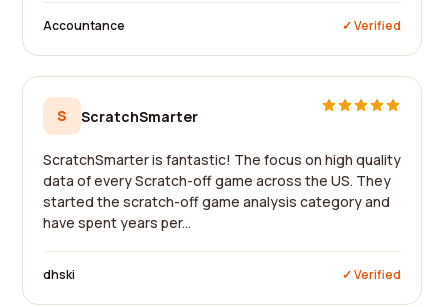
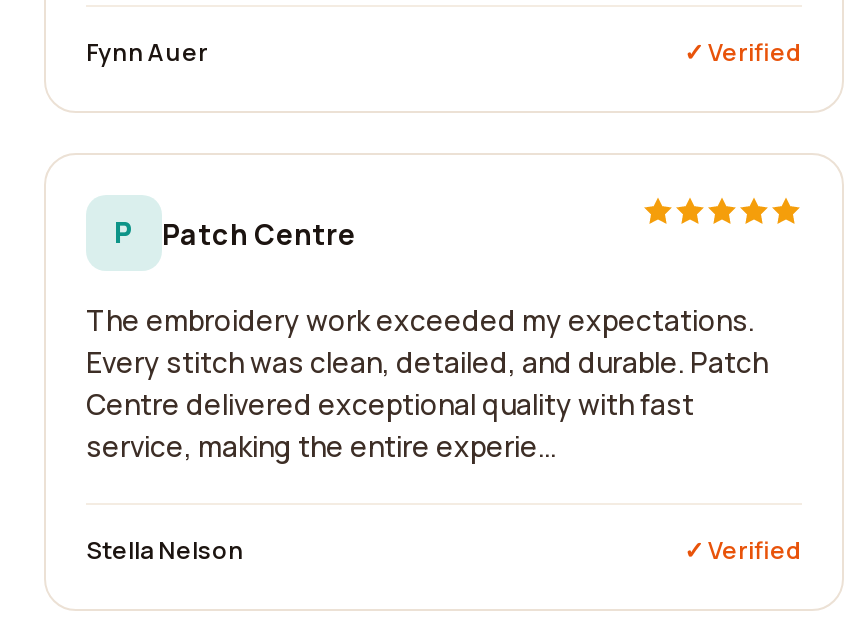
[43,17,125,34] Accountance -> [86,35,208,69] Fynn Auer
[57,106,198,125] S | ScratchSmarter -> [114,213,356,252] P | Patch Centre
[43,150,401,232] ScratchSmarter is fantastic! The focus on high quality | data of every Scratch-off game across the US. They | started the scratch-off game analysis category and | have spent years per... -> [86,301,768,465] The embroidery work exceeded my expectations. | Every stitch was clean, detailed, and durable. Patch | Centre delivered exceptional quality with fast | service, making the entire experie...
[43,266,75,283] dhski -> [86,533,244,567] Stella Nelson

